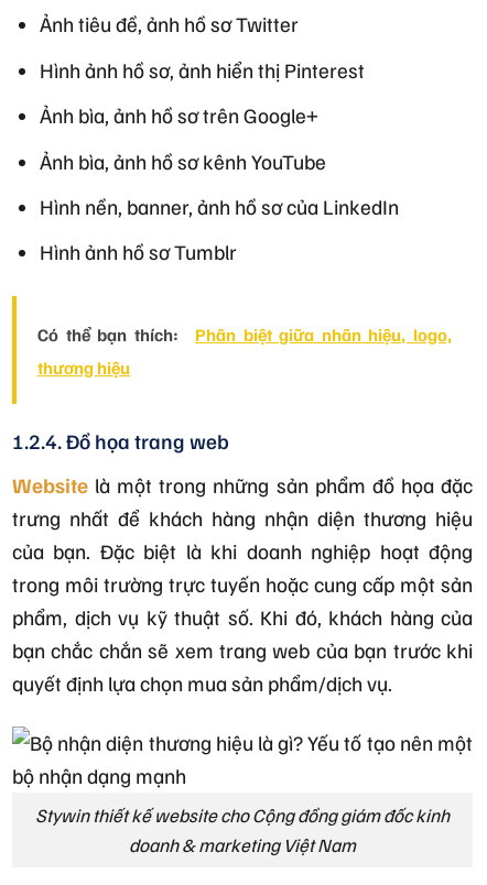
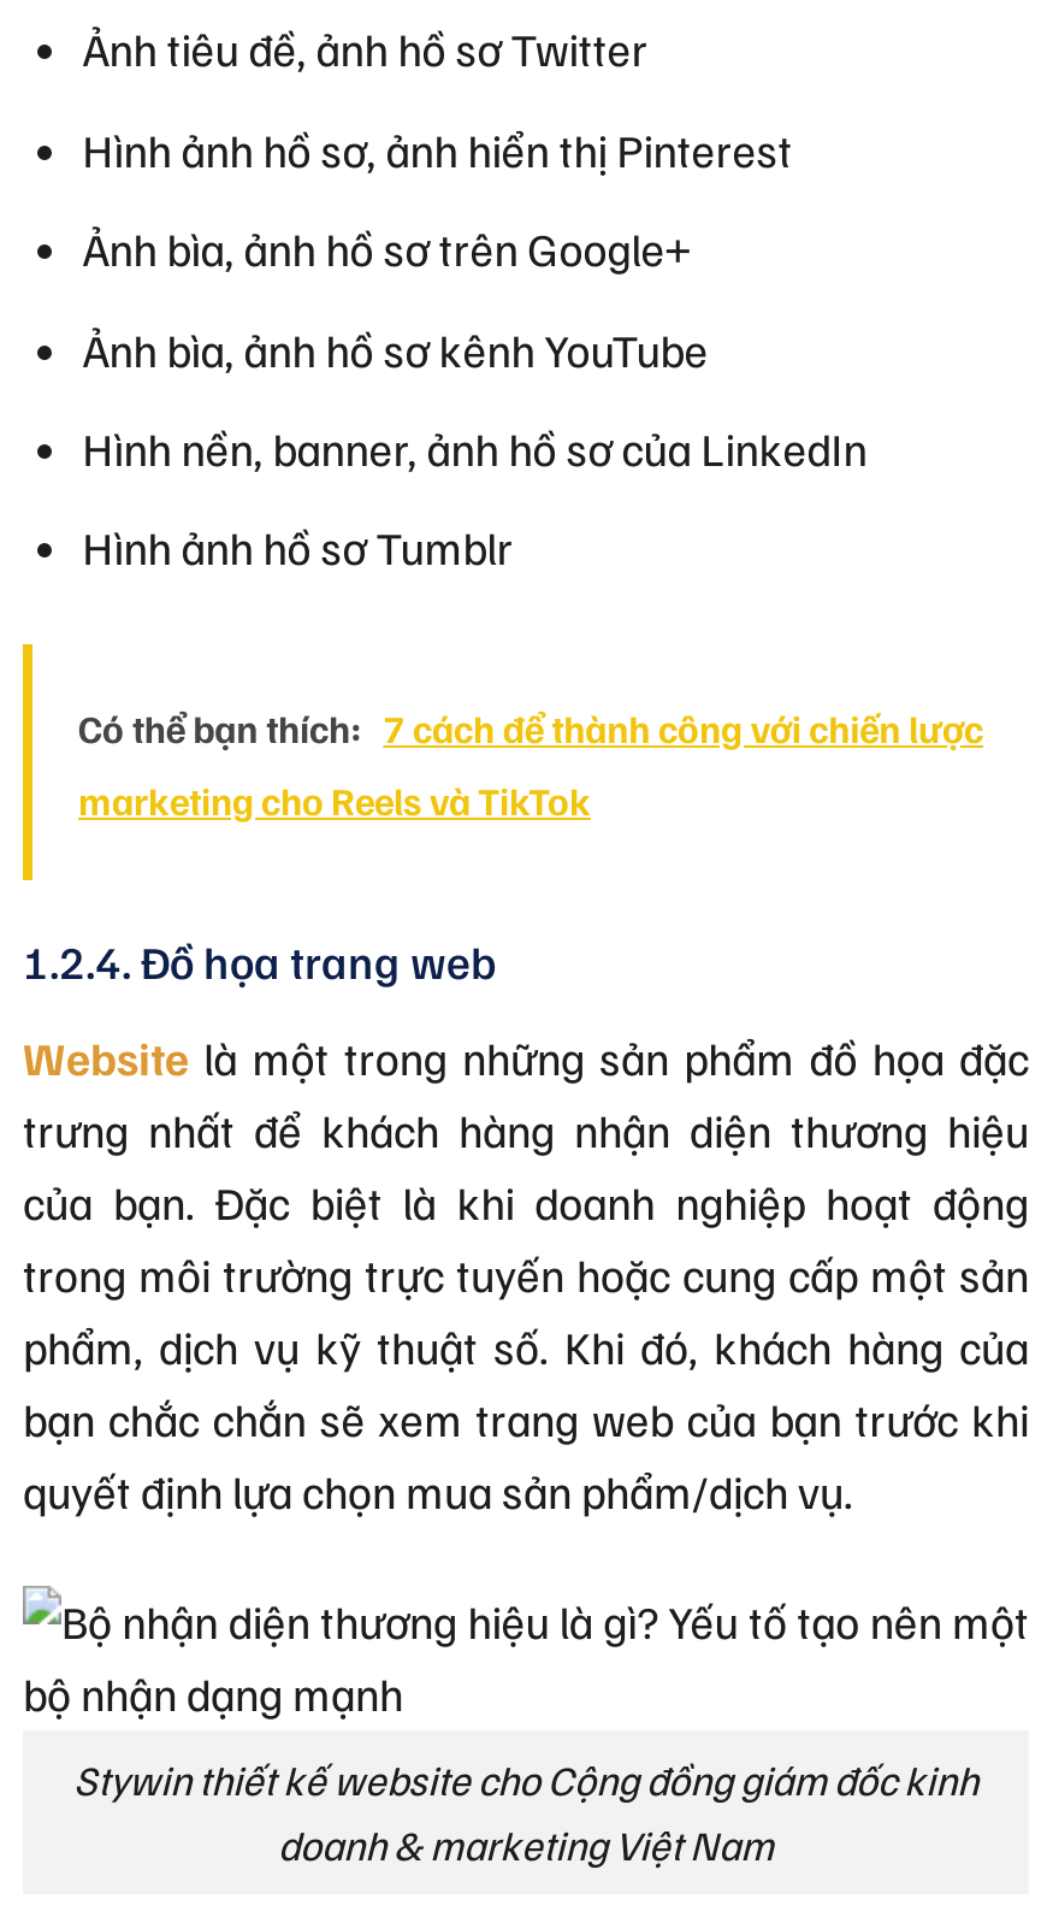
[37,324,452,346] Có thể bạn thích: | Phân biệt giữa nhãn hiệu, logo, -> [78,704,983,753] Có thể bạn thích: 7 cách để thành công với chiến lược
[37,357,130,379] thương hiệu -> [78,777,591,825] marketing cho Reels và TikTok

